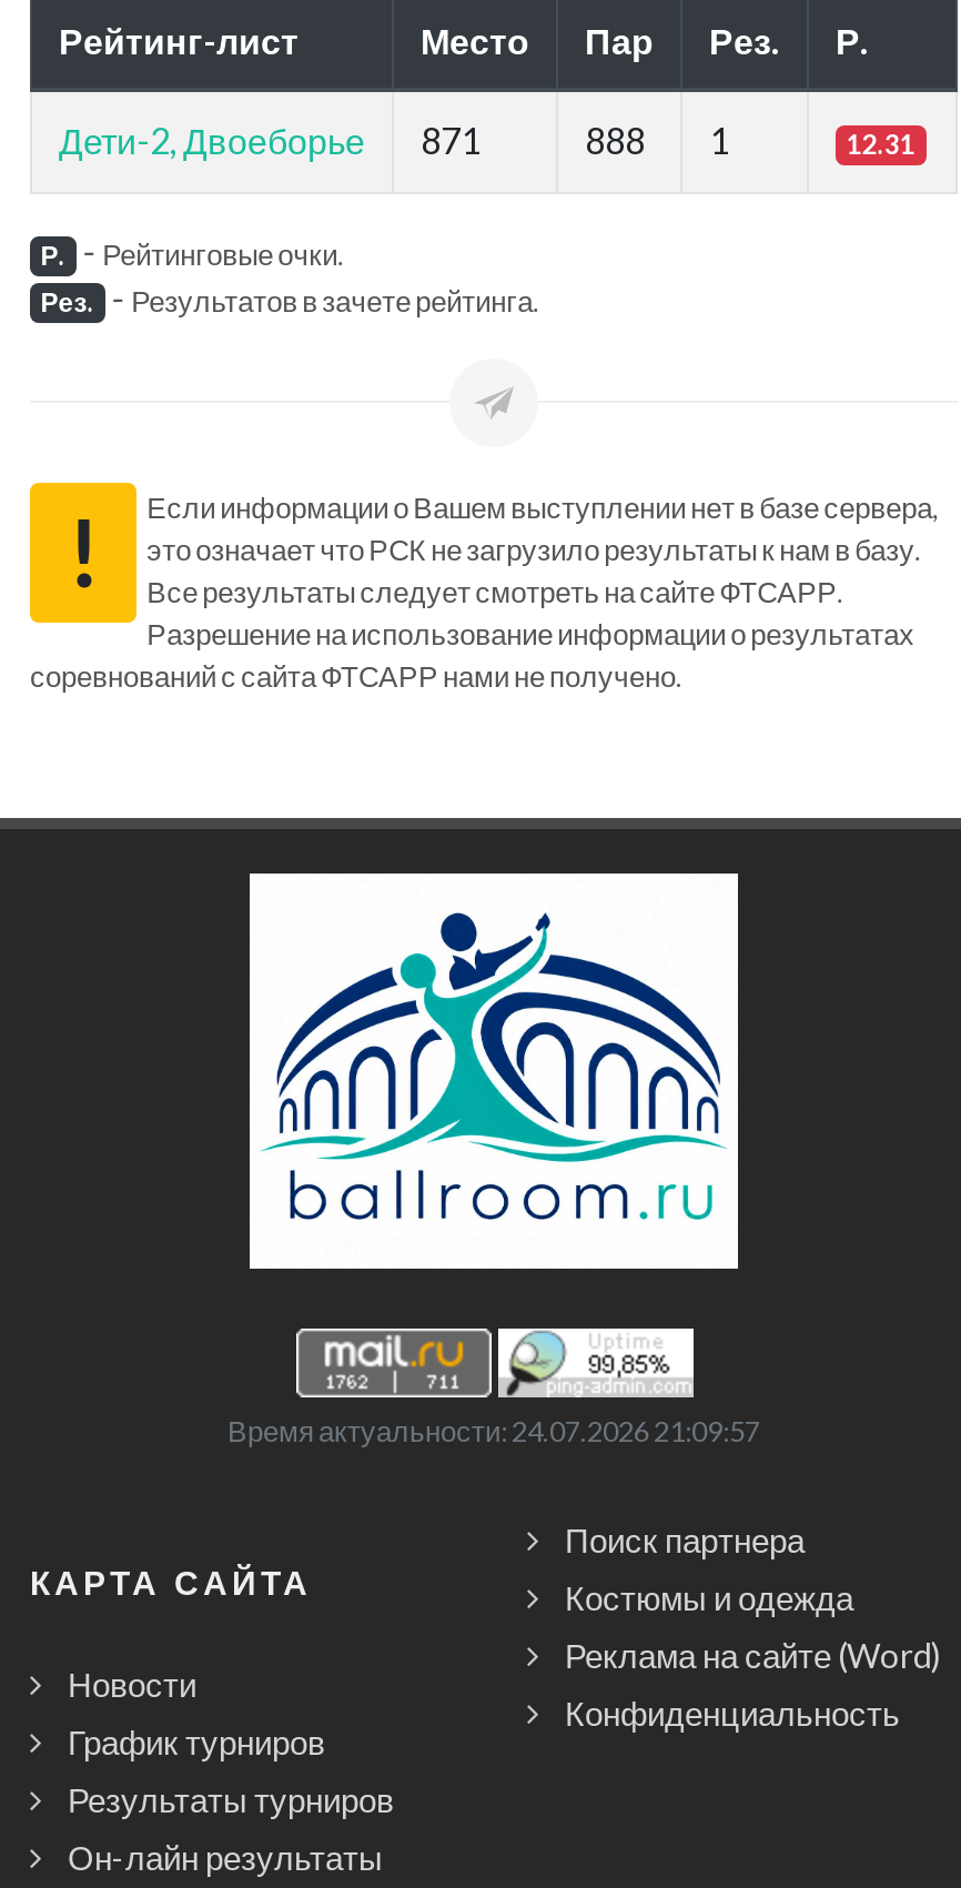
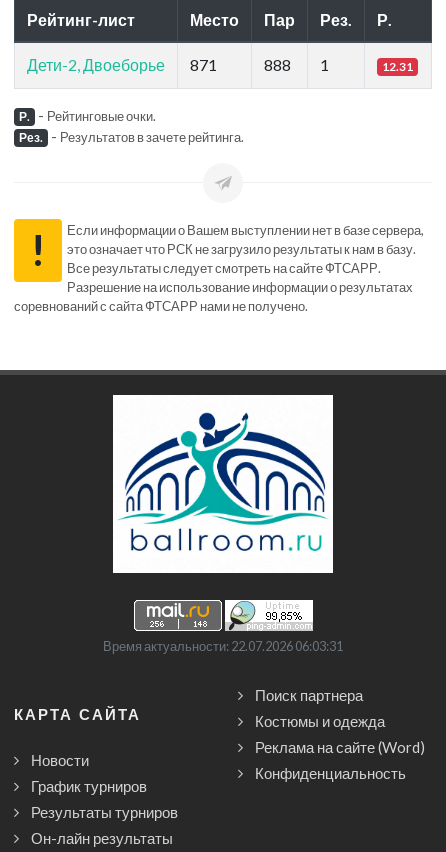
[227,1414,760,1449] Время актуальности: 24.07.2026 21:09:57 -> [103,638,343,654] Время актуальности: 22.07.2026 06:03:31

